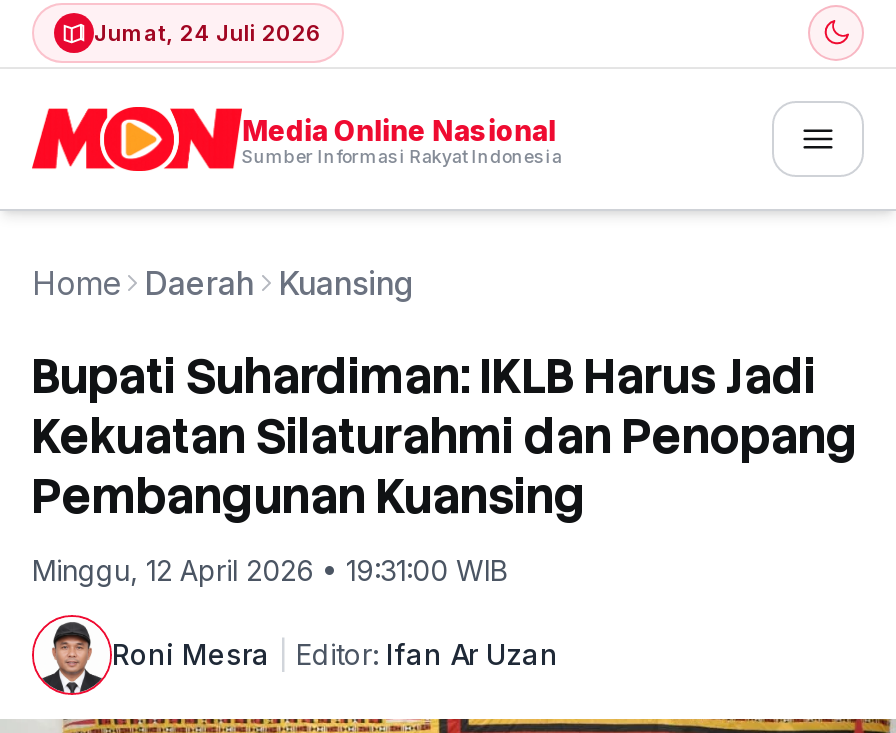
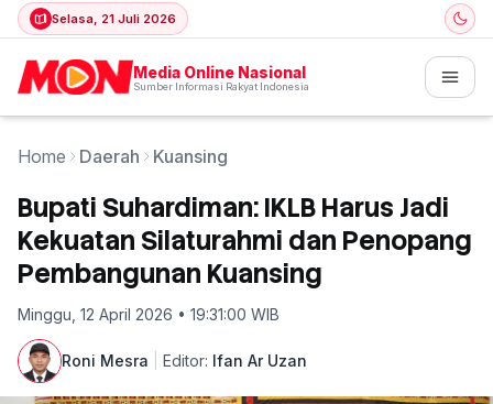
[94,19,322,47] Jumat, 24 Juli 2026 -> [52,11,176,26] Selasa, 21 Juli 2026

